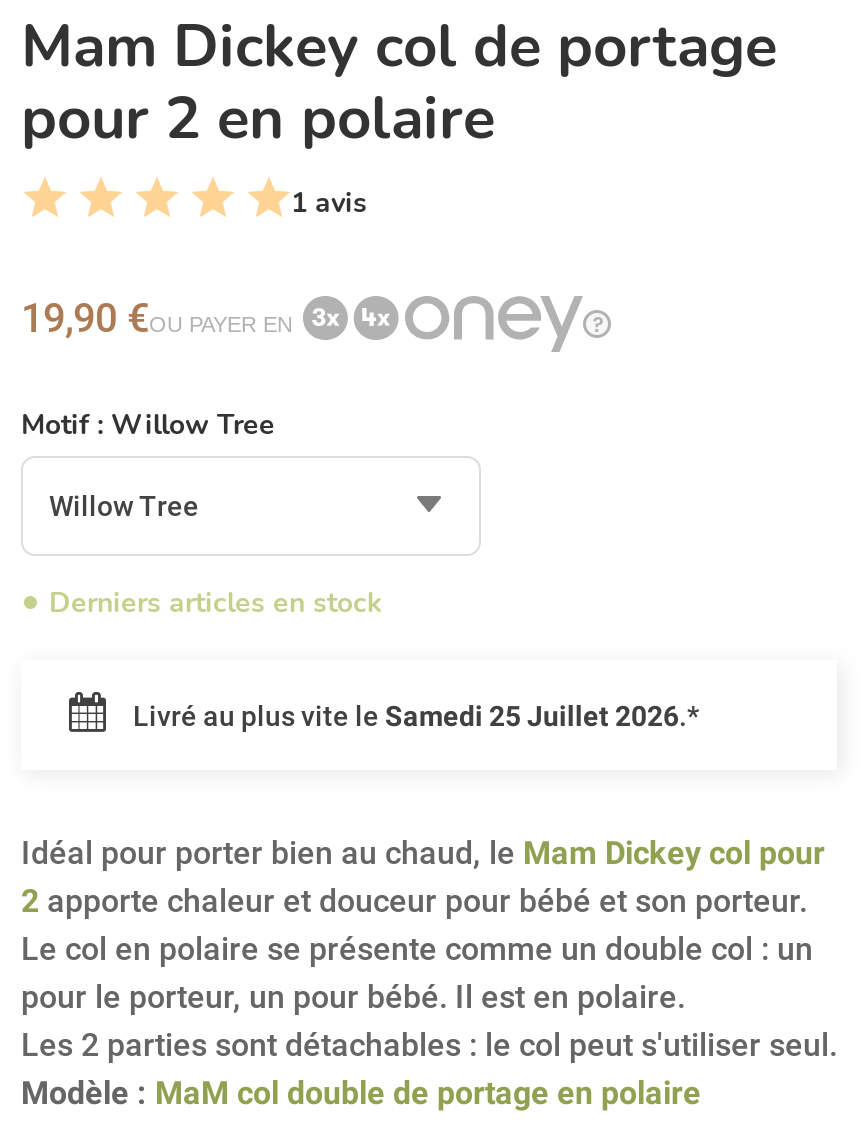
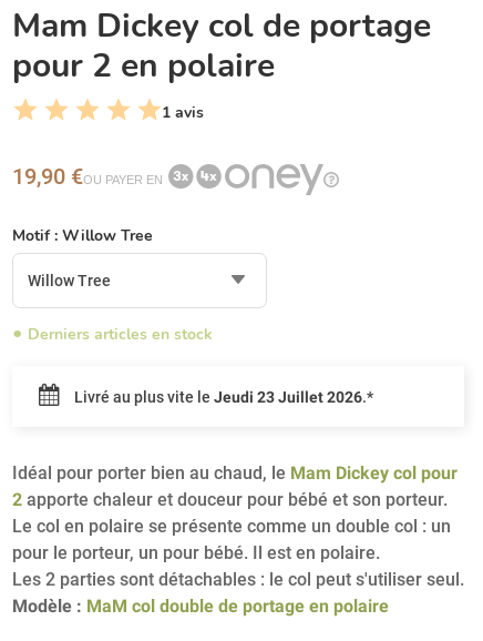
[127,700,699,732] Livré au plus vite le Samedi 25 Juillet 2026.* -> [71,388,373,406] Livré au plus vite le Jeudi 23 Juillet 2026.*

